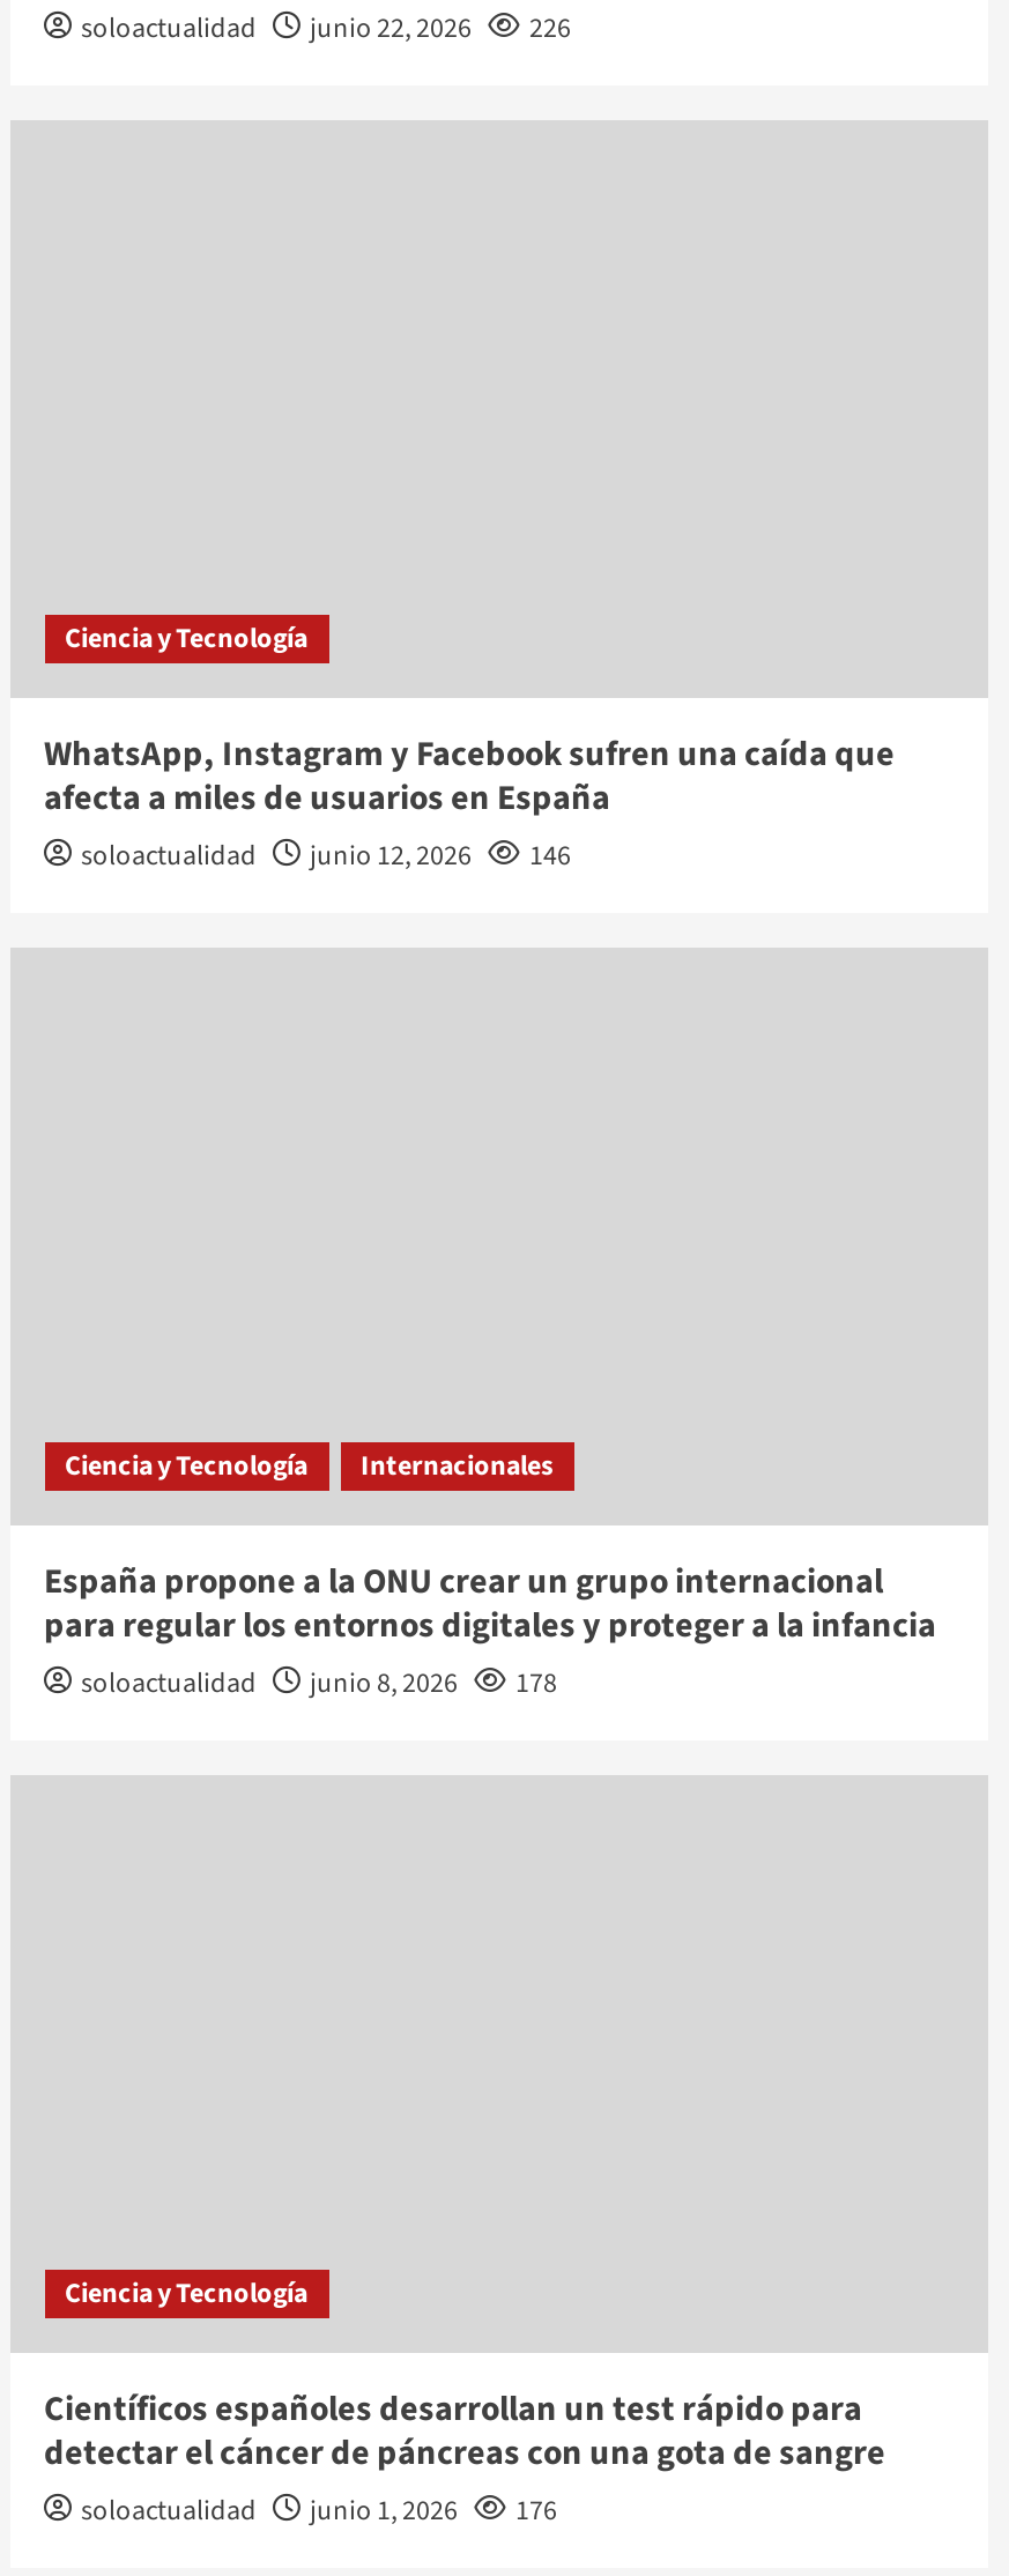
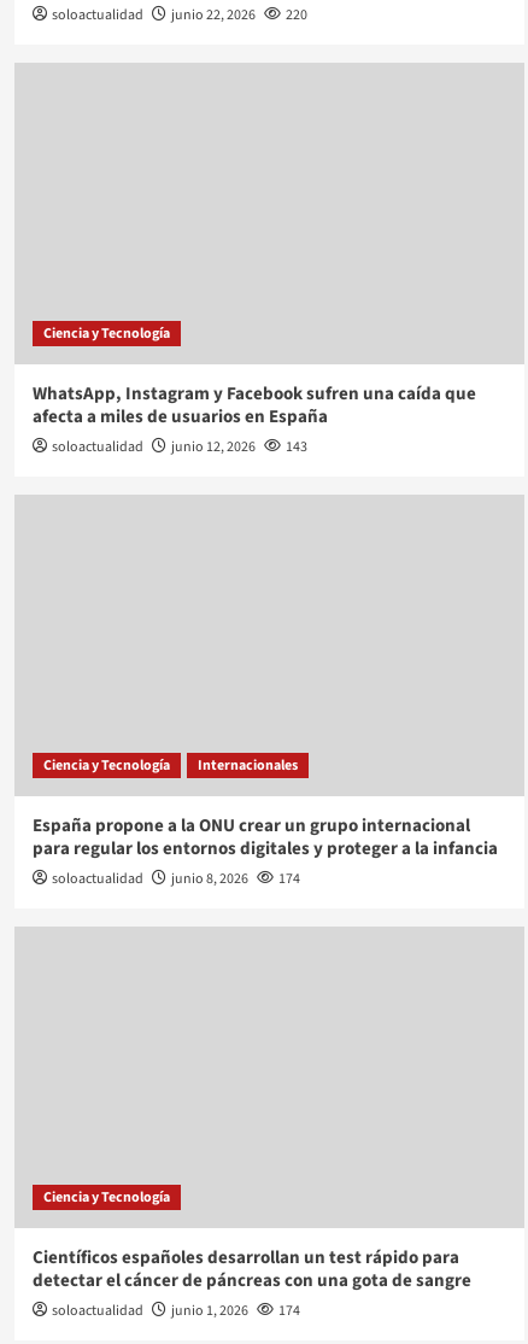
[81,8,571,47] soloactualidad junio 22, 2026 226 -> [51,4,307,25] soloactualidad junio 22, 2026 220
[81,836,571,875] soloactualidad junio 12, 2026 146 -> [51,436,307,457] soloactualidad junio 12, 2026 143
[81,1663,557,1702] soloactualidad junio 8, 2026 178 -> [51,868,300,889] soloactualidad junio 8, 2026 174
[81,2490,557,2530] soloactualidad junio 1, 2026 176 -> [51,1300,300,1320] soloactualidad junio 1, 2026 174

